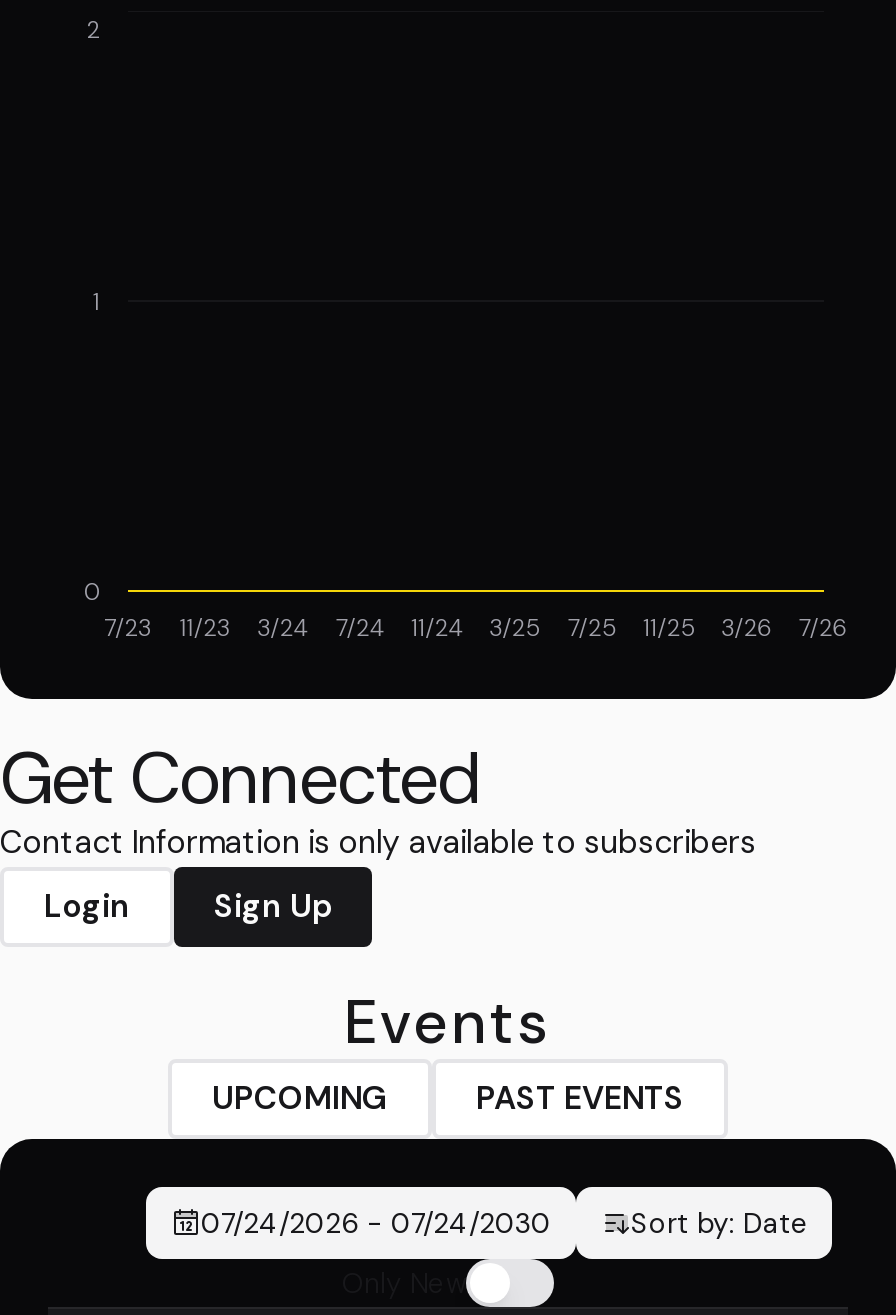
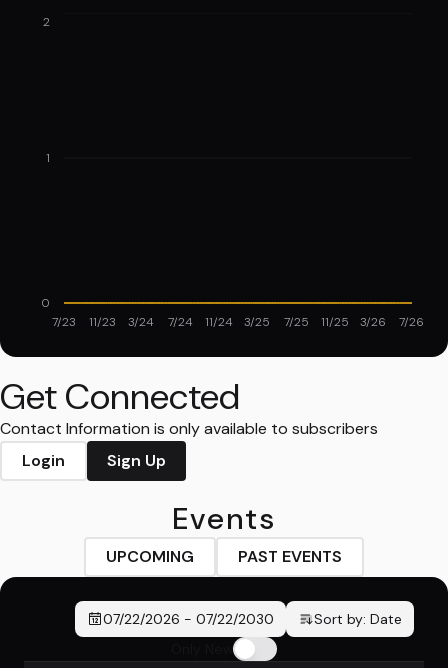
[201,1205,551,1241] 07/24/2026 - 07/24/2030 -> [102,610,273,628] 07/22/2026 - 07/22/2030

